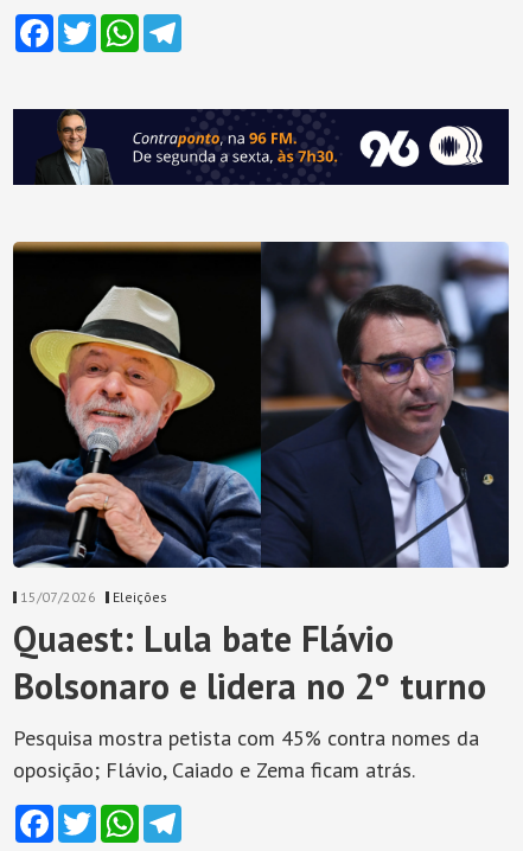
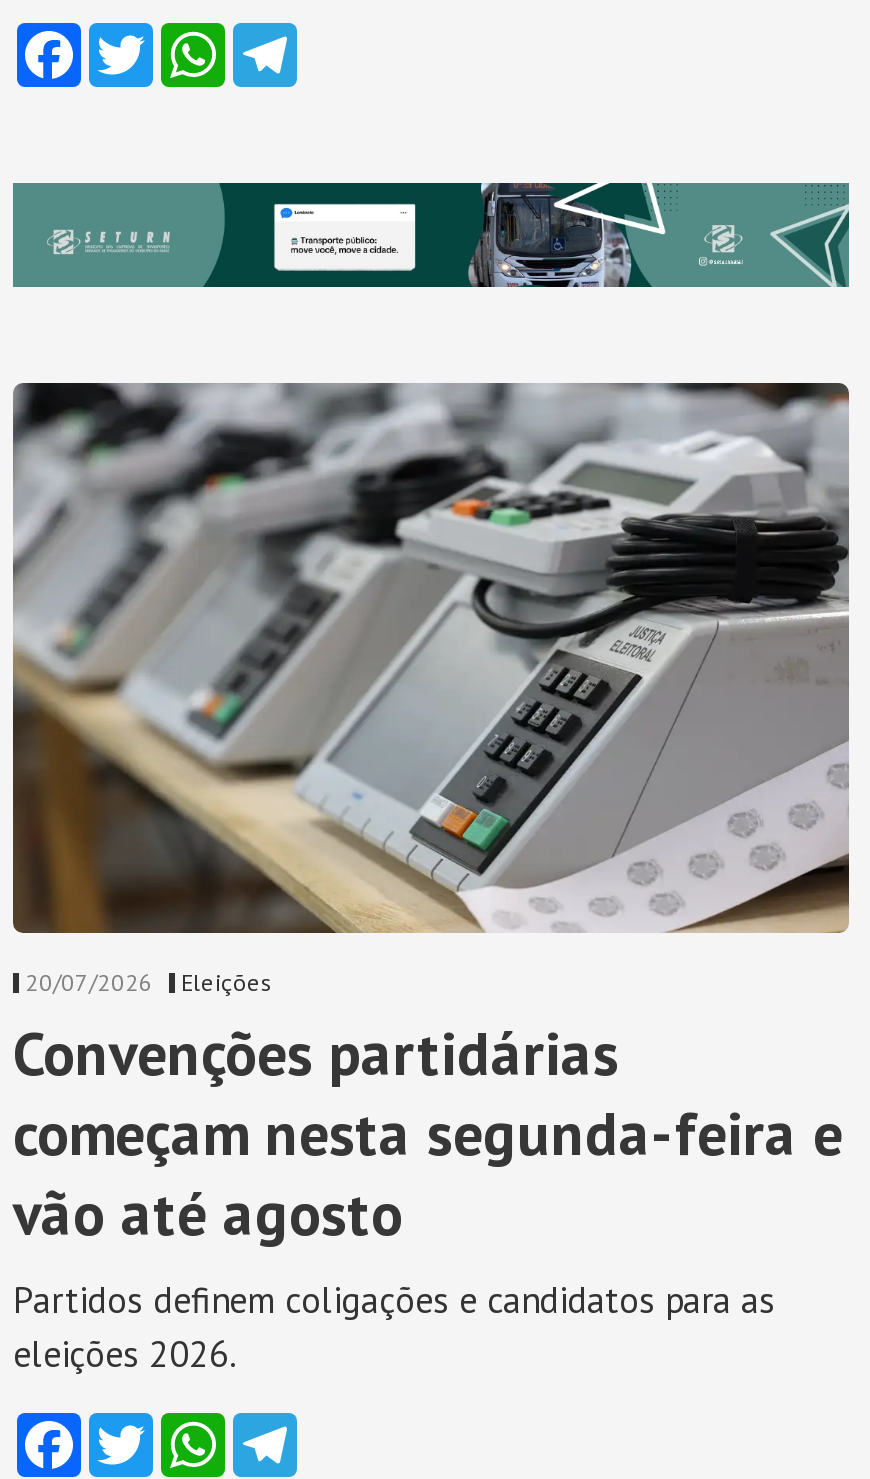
[12,108,510,186] [image] -> [11,182,851,290] [image]
[12,241,510,606] [image] | 15/07/2026 Eleições -> [11,380,851,997] [image] | 20/07/2026 Eleições
[13,615,486,783] Quaest: Lula bate Flávio | Bolsonaro e lidera no 2º turno | Pesquisa mostra petista com 45% contra nomes da | oposição; Flávio, Caiado e Zema ficam atrás. -> [13,1013,843,1377] Convenções partidárias | começam nesta segunda-feira e | vão até agosto | Partidos definem coligações e candidatos para as | eleições 2026.

